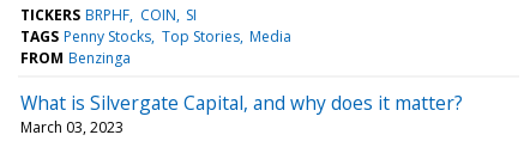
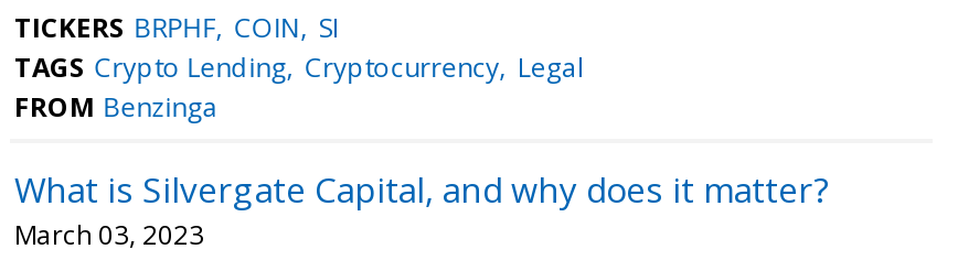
[20,26,291,46] TAGS Penny Stocks Top Stories Media -> [14,48,584,85] TAGS Crypto Lending Cryptocurrency Legal

